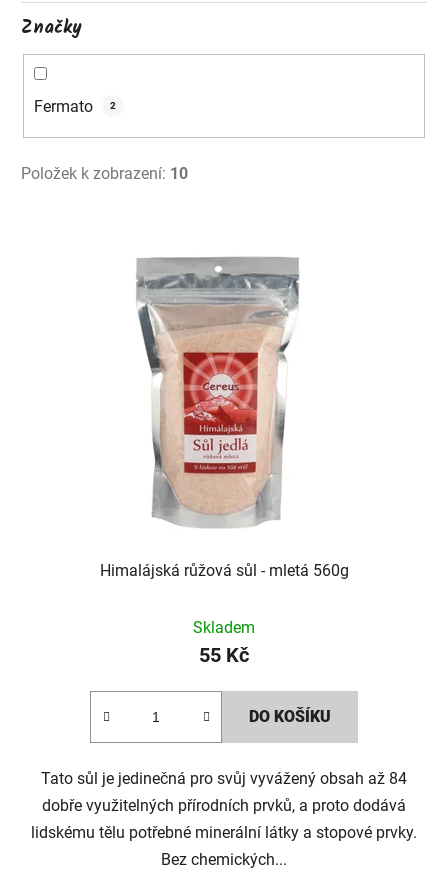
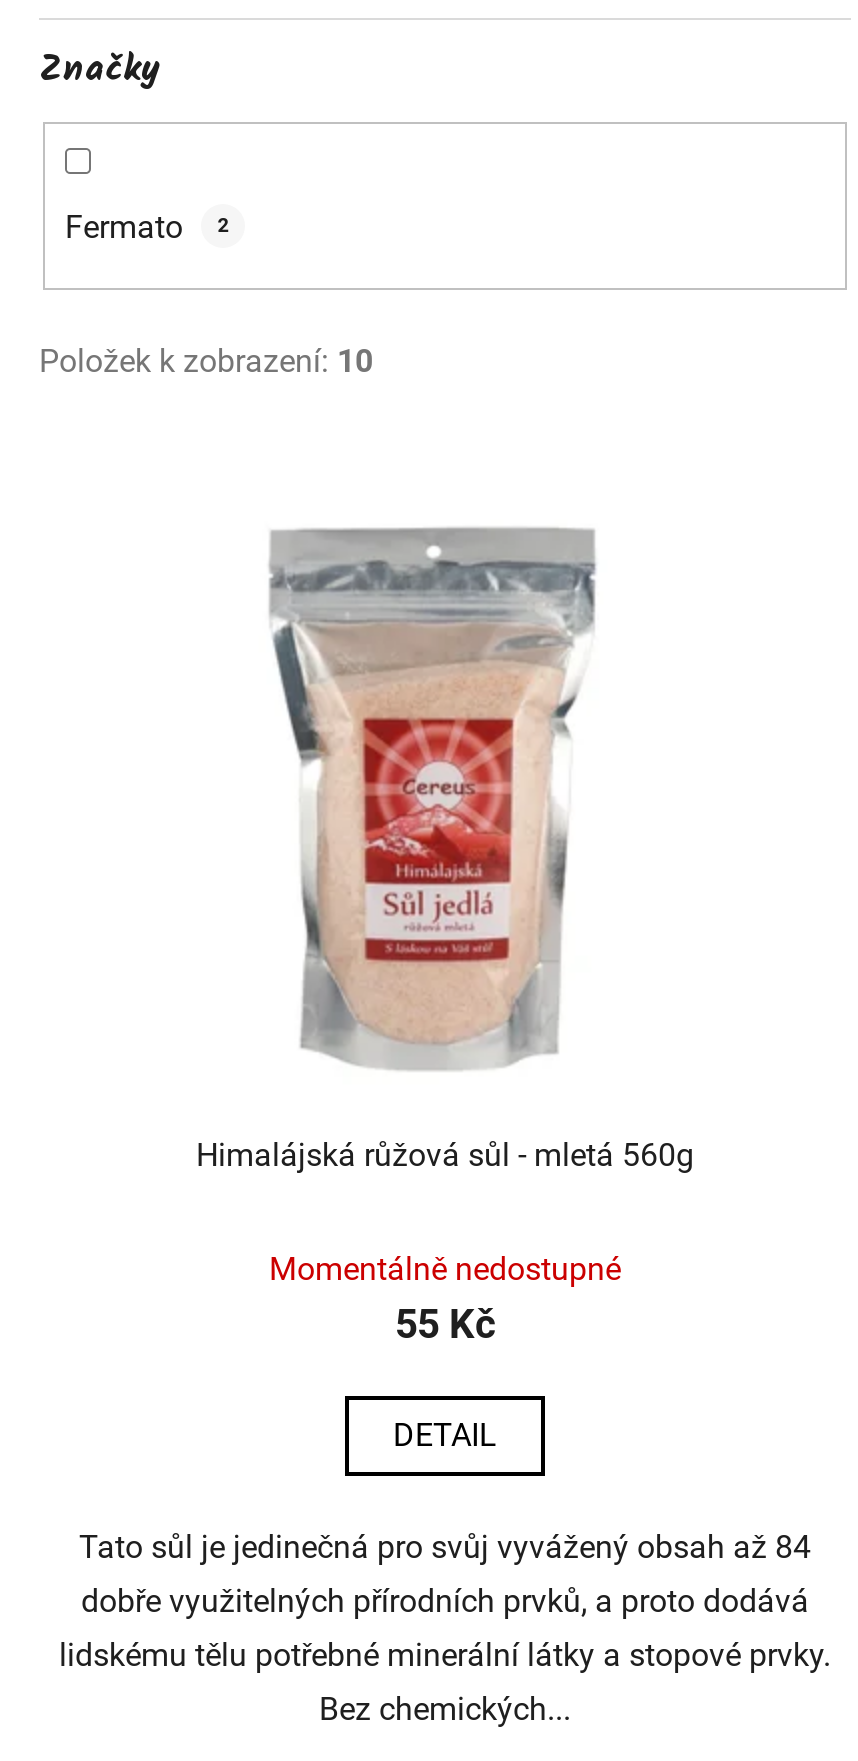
[193,618,255,637] Skladem -> [269,1249,621,1287] Momentálně nedostupné
[249,707,331,726] DO KOŠÍKU -> [393,1415,497,1453] DETAIL

